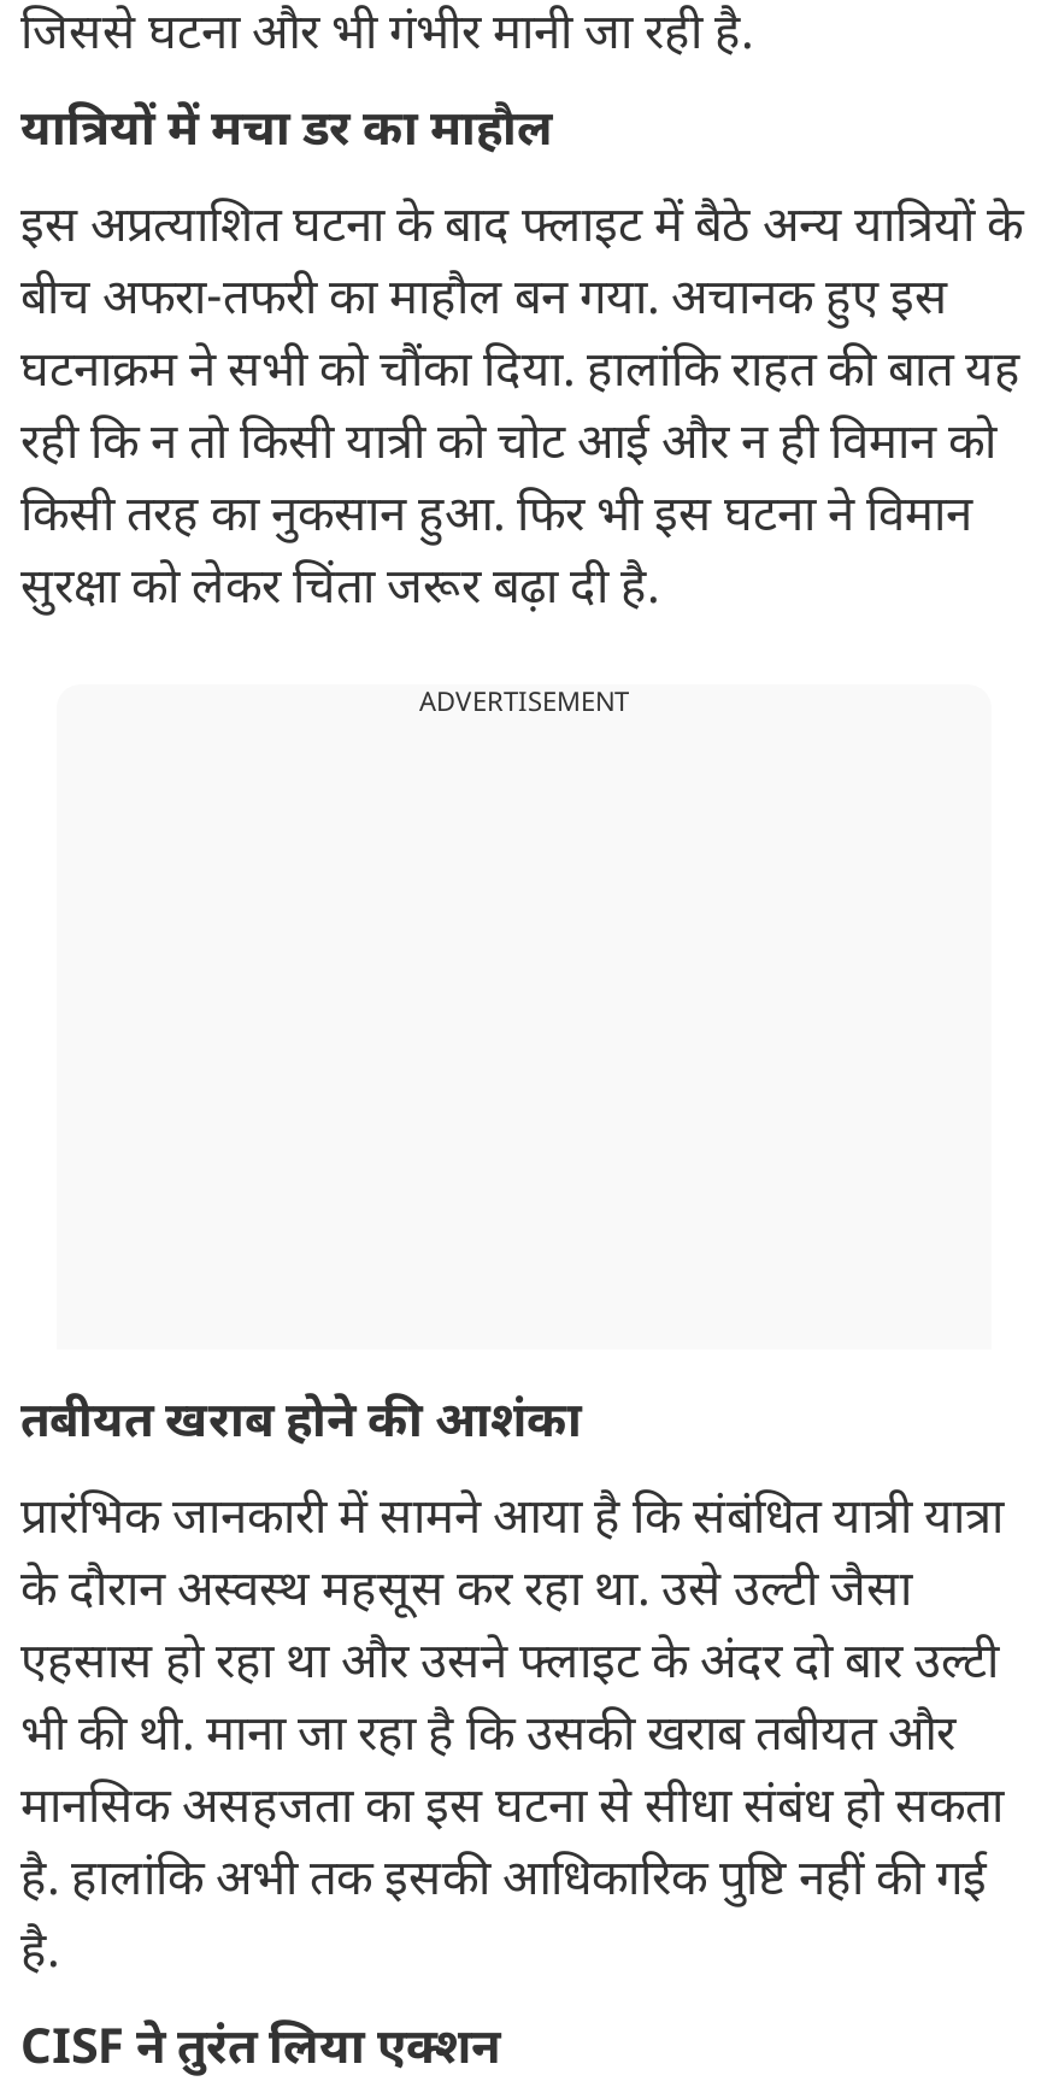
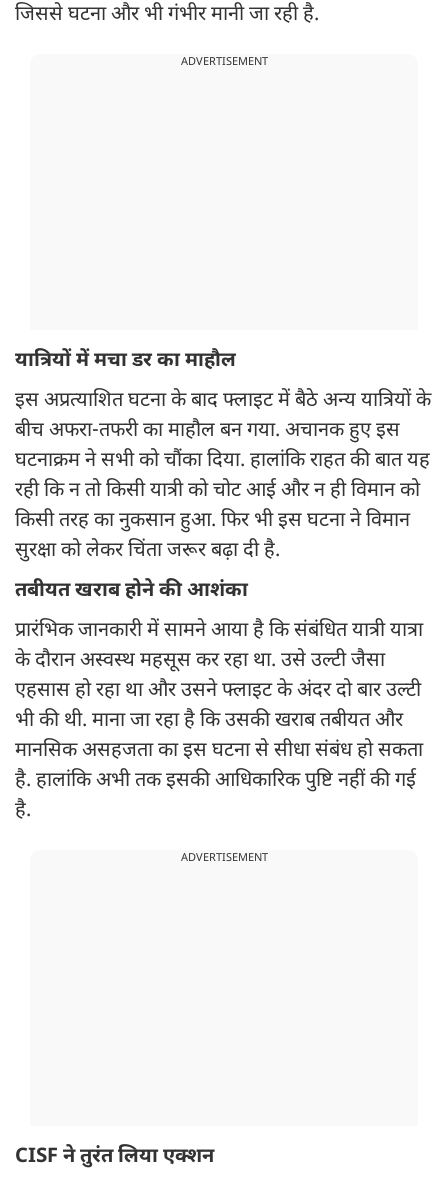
none -> [180,55,267,69] ADVERTISEMENT
[419,687,629,721] ADVERTISEMENT -> none
none -> [180,851,267,865] ADVERTISEMENT

